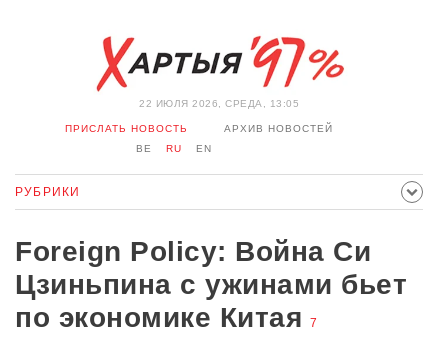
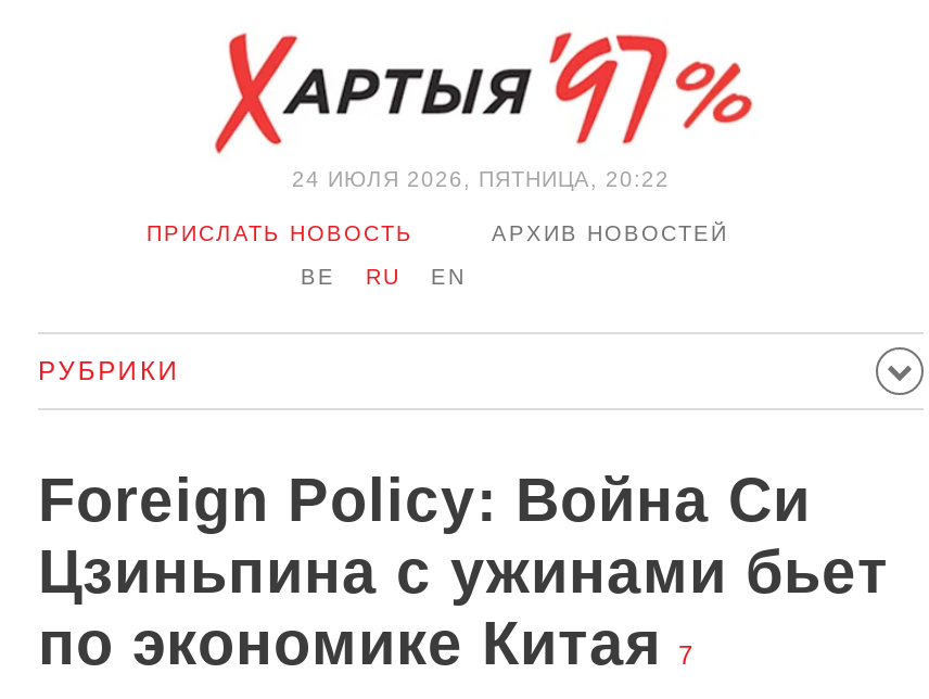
[139,98,299,109] 22 ИЮЛЯ 2026, СРЕДА, 13:05 -> [292,167,670,191] 24 ИЮЛЯ 2026, ПЯТНИЦА, 20:22

